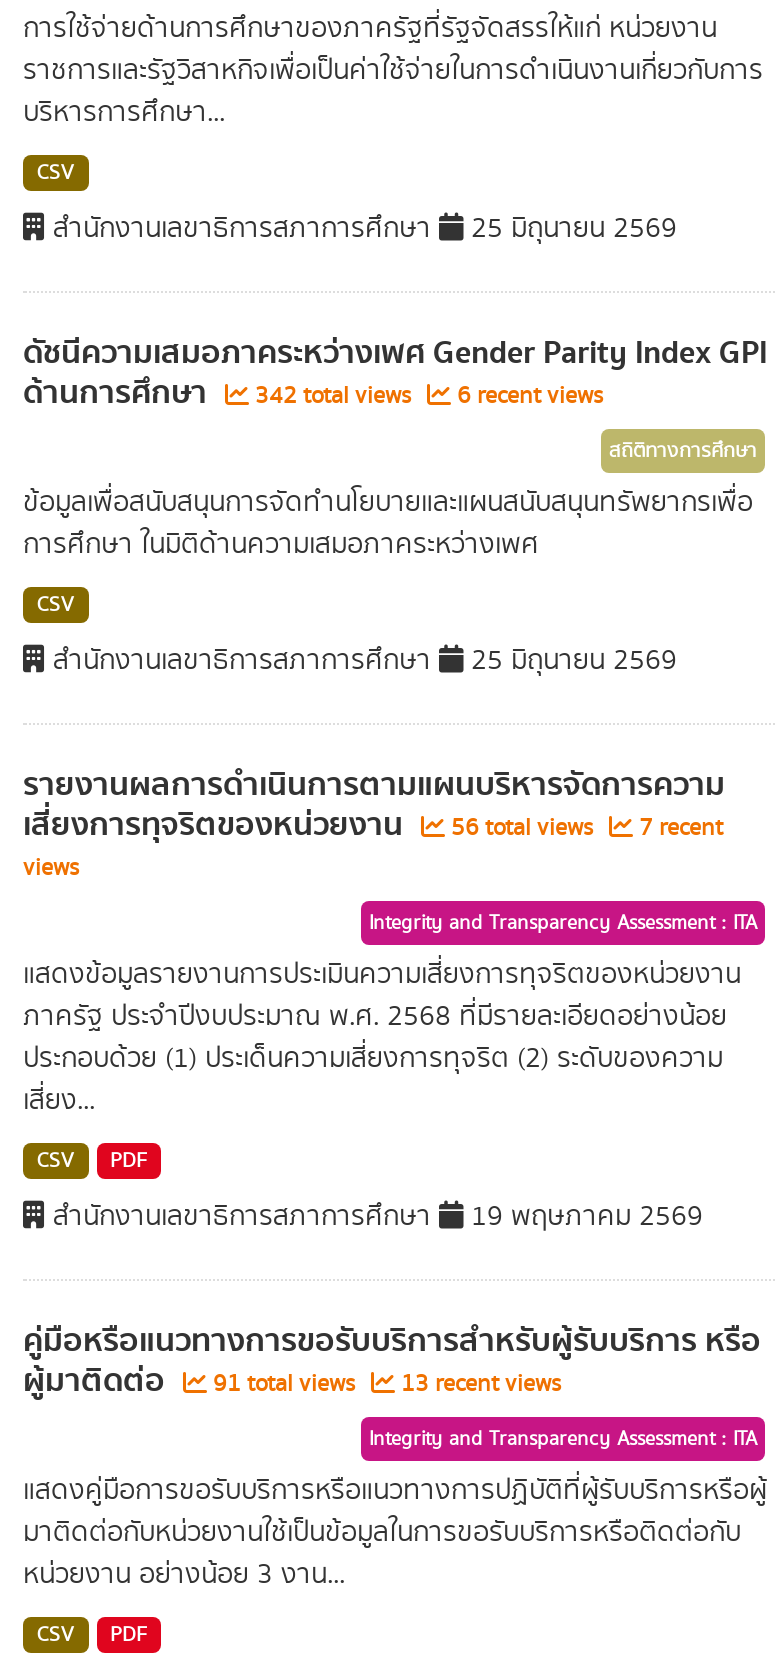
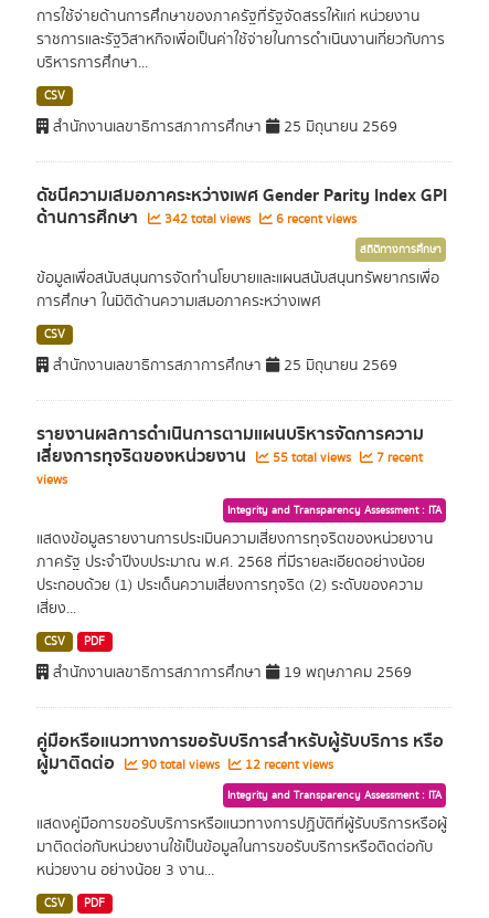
[23,799,723,851] เสี่ยงการทุจริตของหน่วยงาน 56 total views 7 recent -> [36,442,423,471] เสี่ยงการทุจริตของหน่วยงาน 55 total views 7 recent
[207,1367,361,1401] 91 total views -> [138,756,223,774] 90 total views
[395,1367,561,1401] 13 recent views -> [242,756,333,774] 12 recent views

